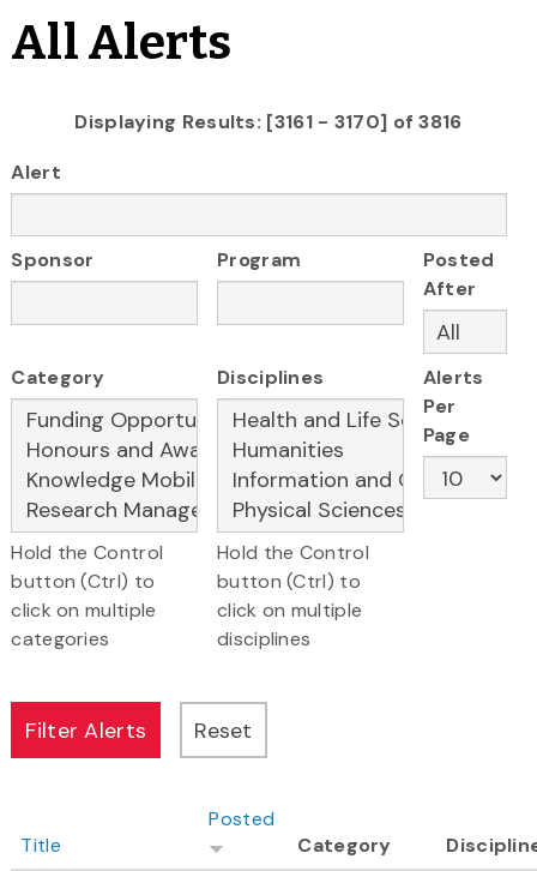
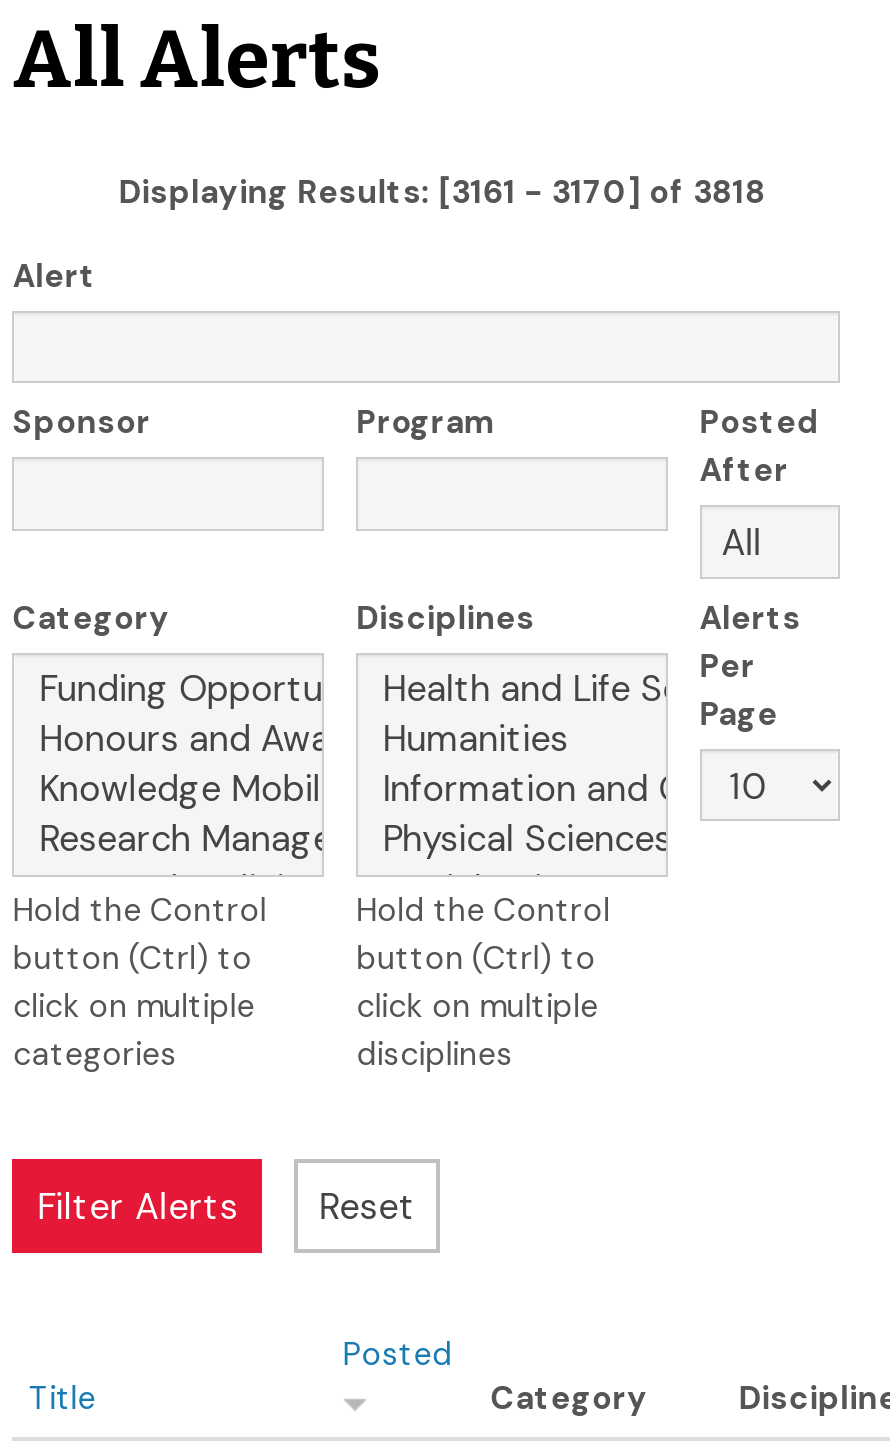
[75,109,462,134] Displaying Results: [3161 - 3170] of 3816 -> [119,171,765,213] Displaying Results: [3161 - 3170] of 3818

